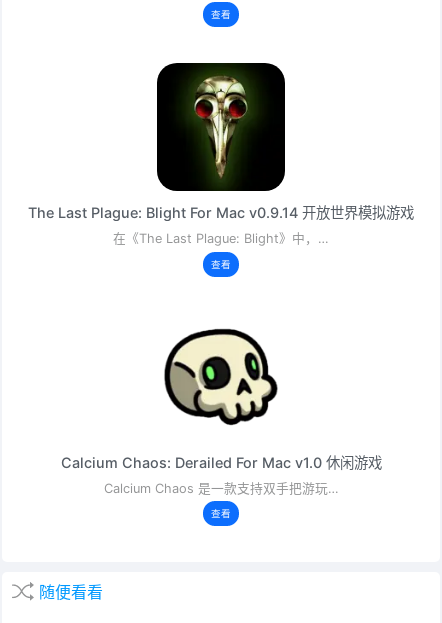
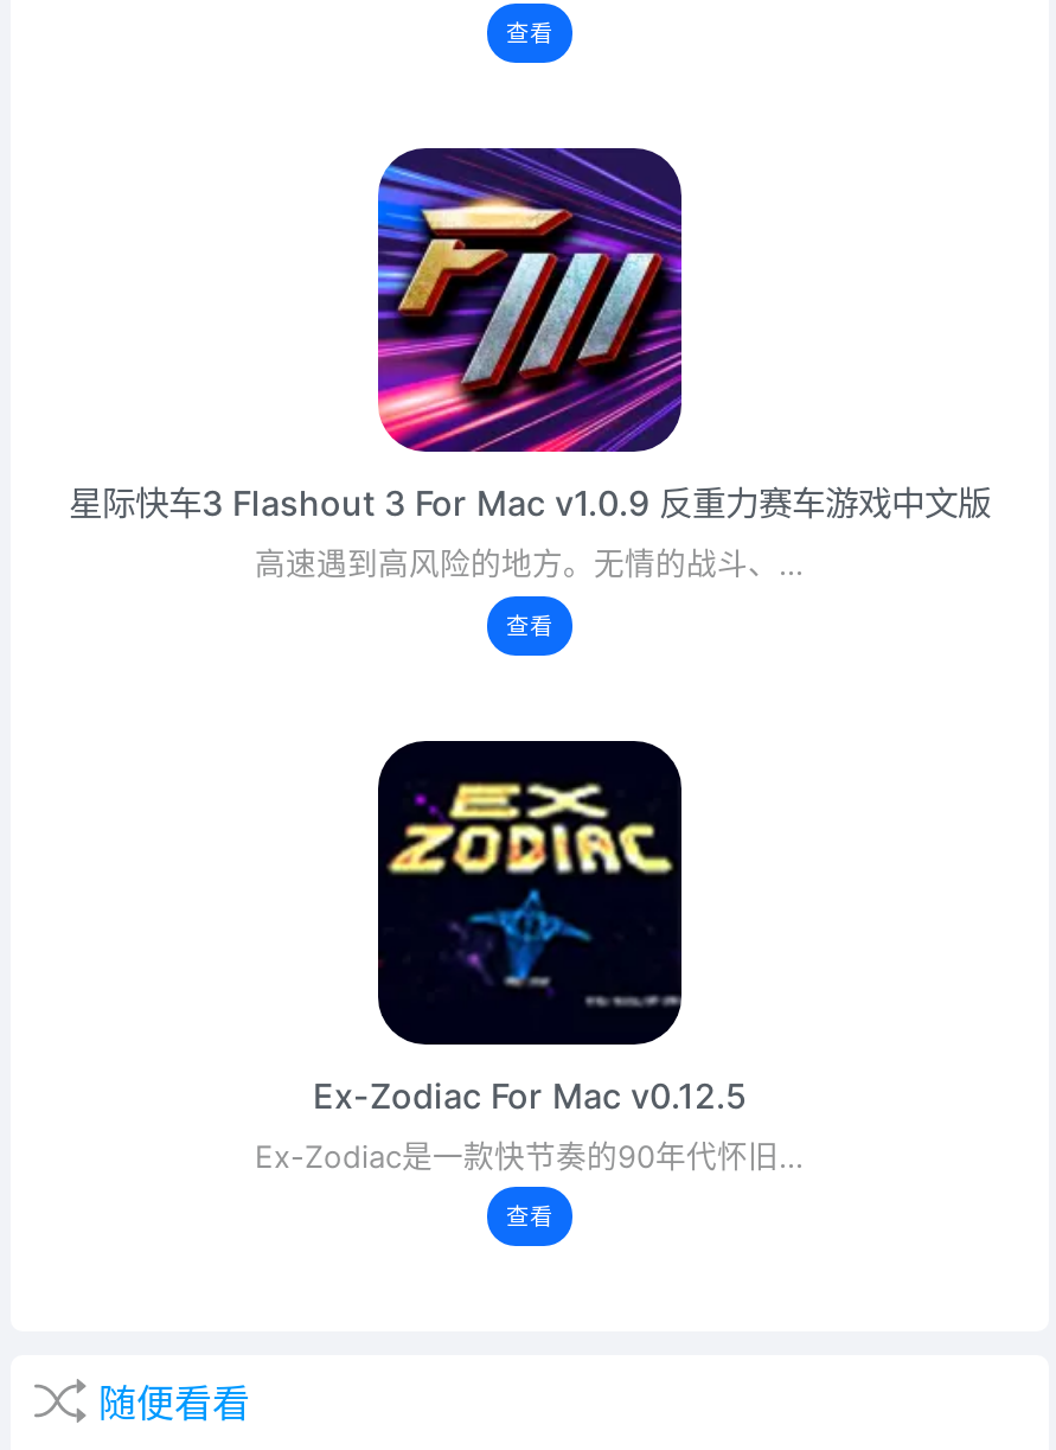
[28,62,414,221] [image] | The Last Plague: Blight For Mac v0.9.14 开放世界模拟游戏 -> [69,146,991,523] [image] | 星际快车3 Flashout 3 For Mac v1.0.9 反重力赛车游戏中文版
[113,231,329,246] 在《The Last Plague: Blight》中，… -> [255,547,805,582] 高速遇到高风险的地方。无情的战斗、…
[60,313,381,471] [image] | Calcium Chaos: Derailed For Mac v1.0 休闲游戏 -> [313,739,747,1115] [image] | Ex-Zodiac For Mac v0.12.5
[103,481,338,496] Calcium Chaos 是一款支持双手把游玩… -> [255,1138,805,1174] Ex-Zodiac是一款快节奏的90年代怀旧…

